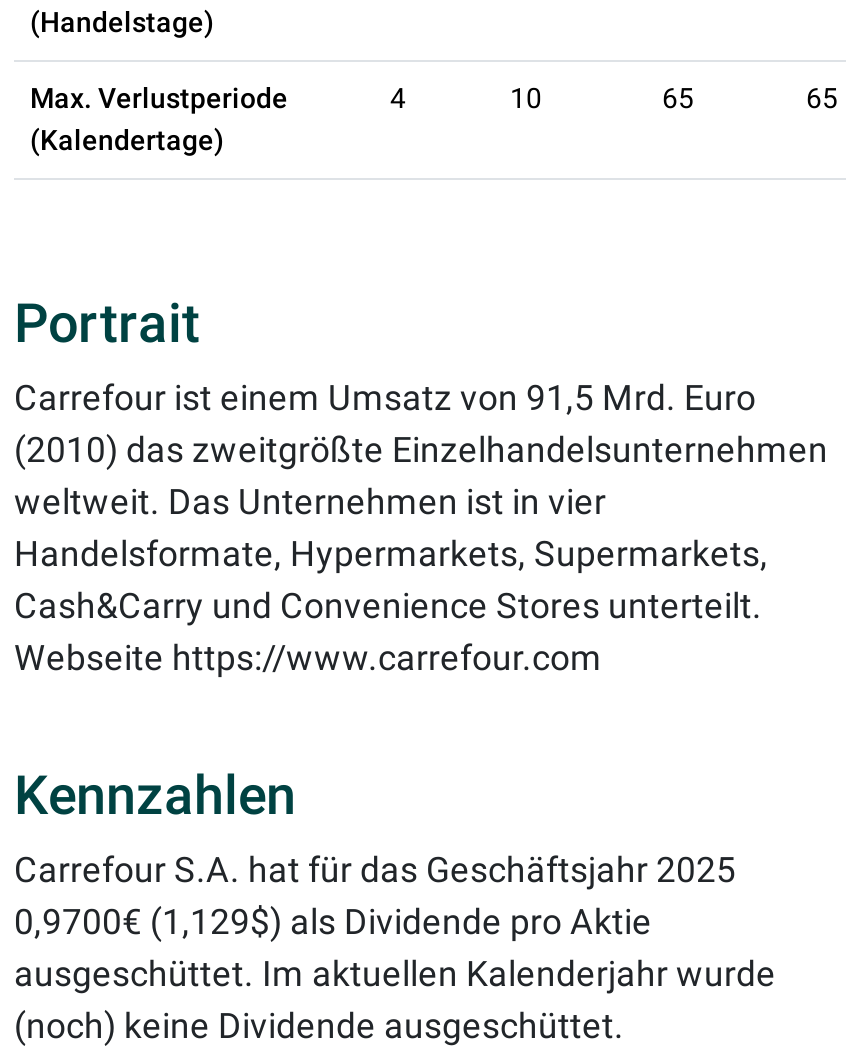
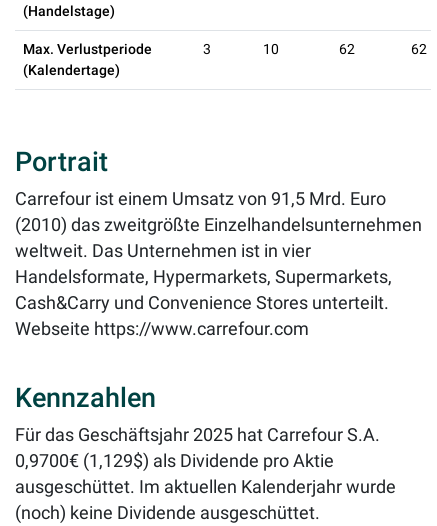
[390,83,406,115] 4 -> [203,41,211,57] 3
[662,83,694,115] 65 -> [339,41,355,57] 62
[806,83,838,115] 65 -> [411,41,427,57] 62
[14,851,736,891] Carrefour S.A. hat für das Geschäftsjahr 2025 -> [15,425,380,445] Für das Geschäftsjahr 2025 hat Carrefour S.A.

